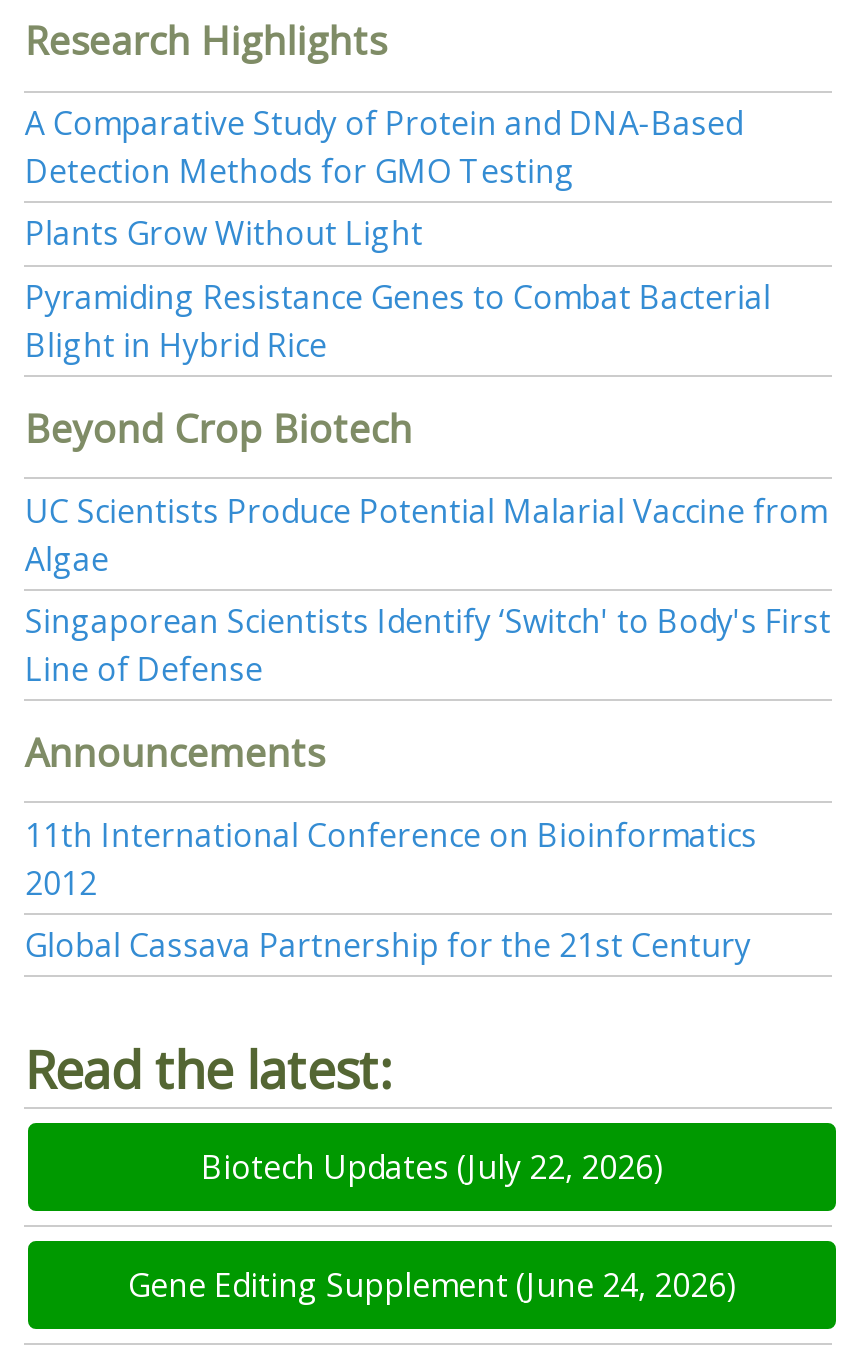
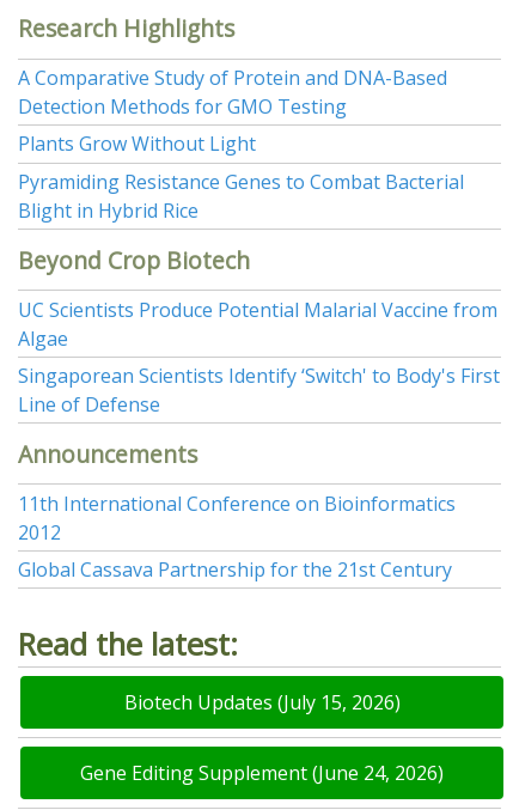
[201,1145,663,1189] Biotech Updates (July 22, 2026) -> [124,689,400,715] Biotech Updates (July 15, 2026)

